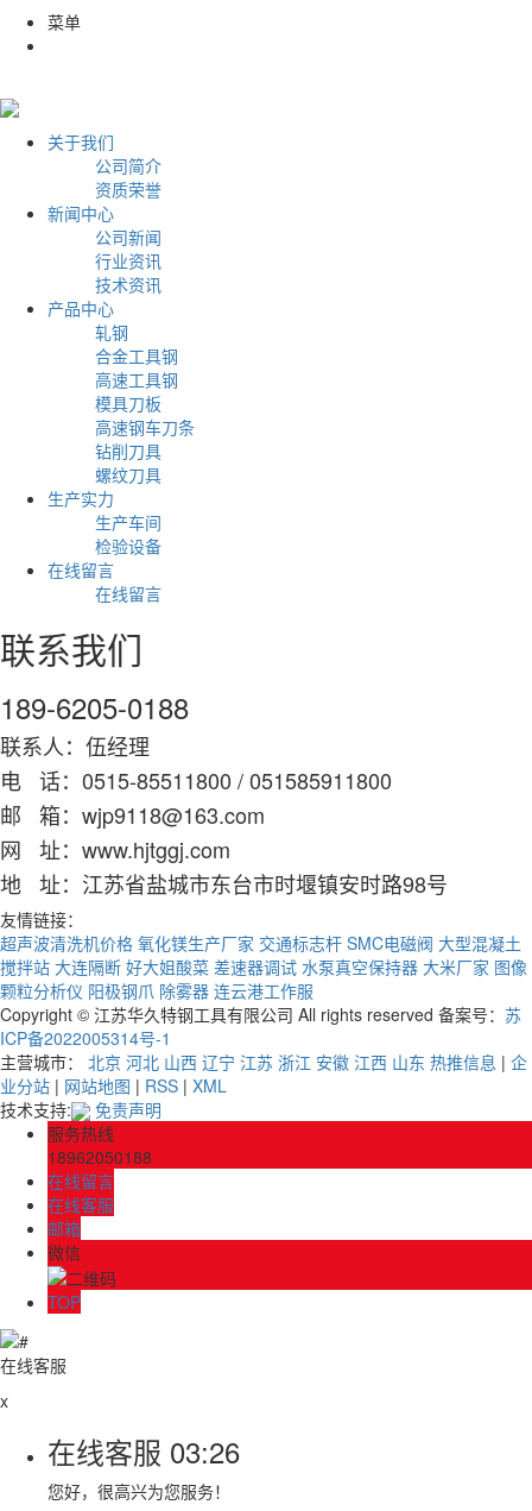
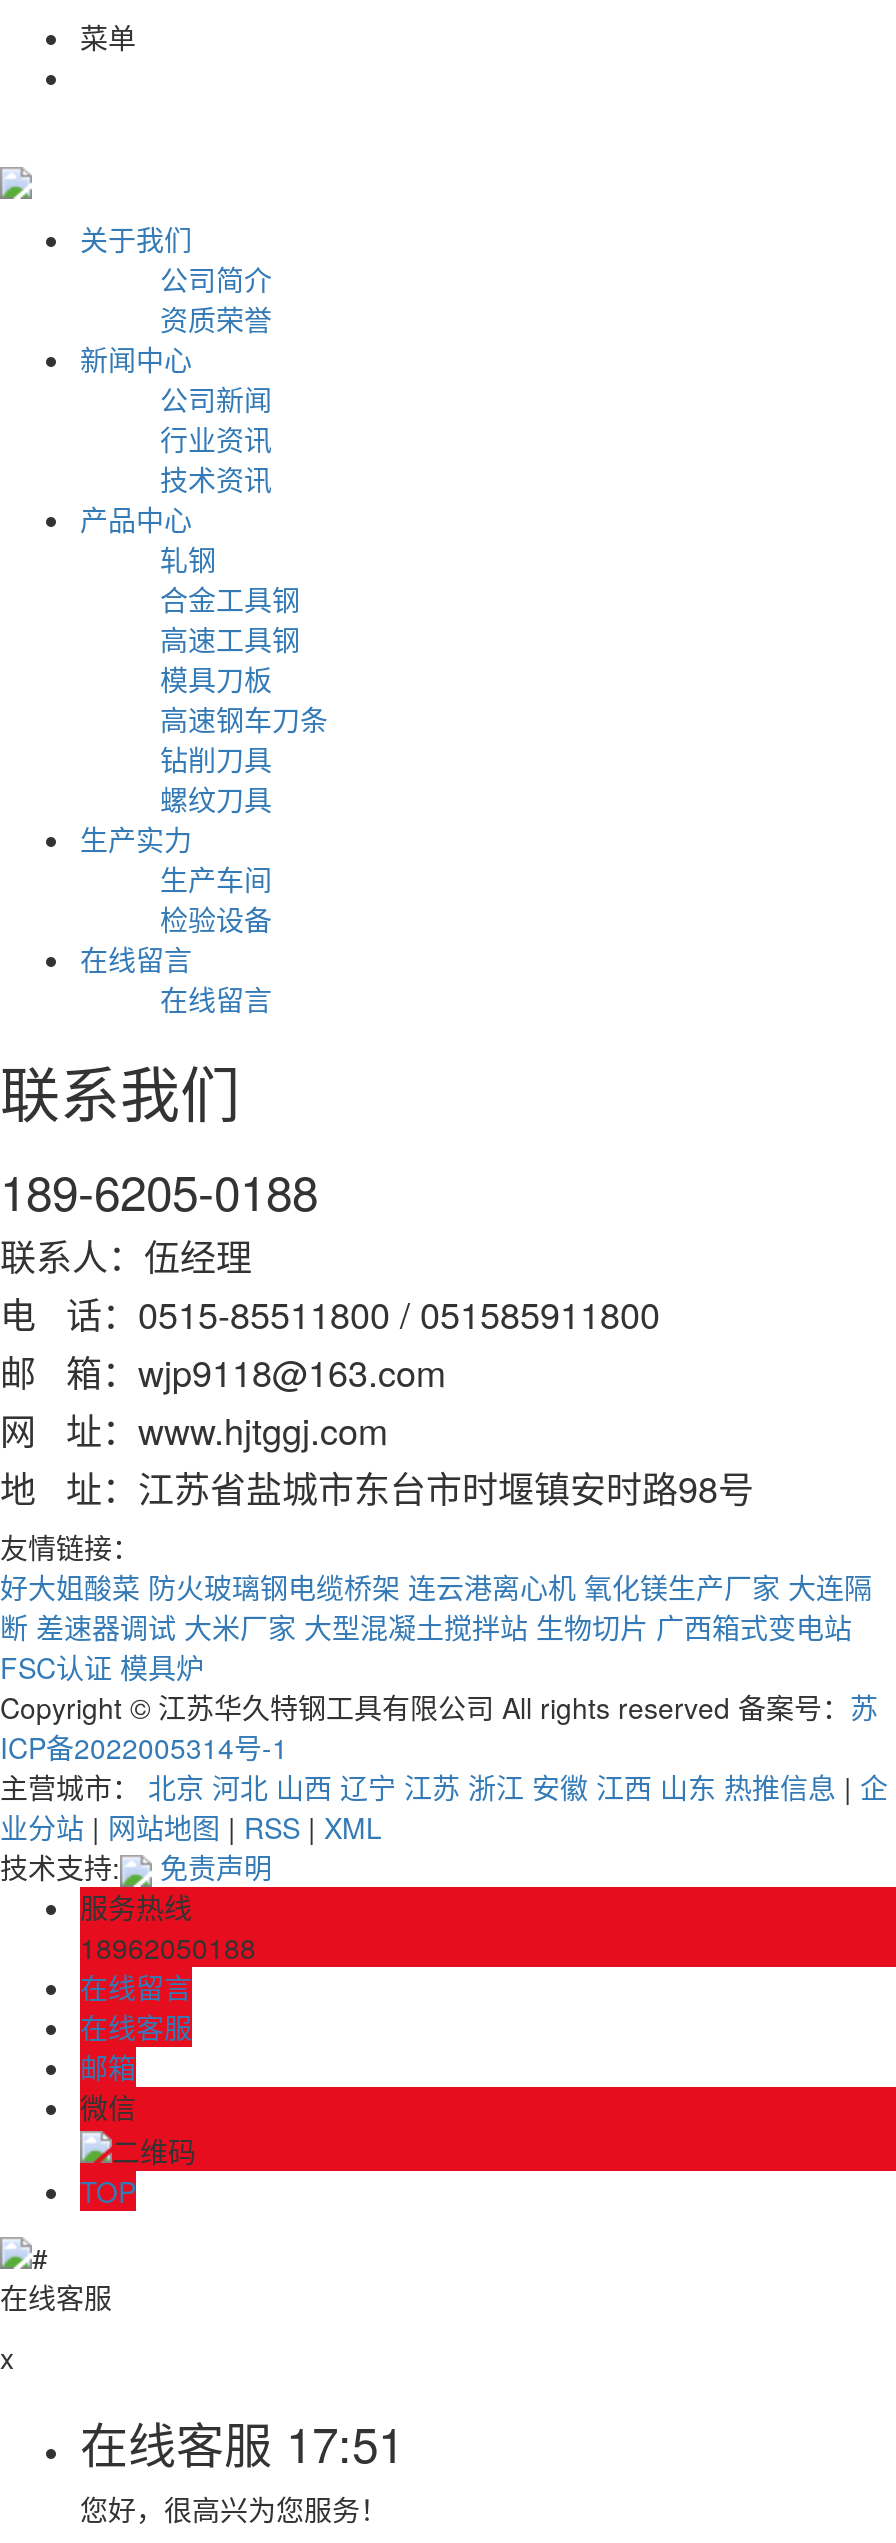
[0,930,527,1002] 超声波清洗机价格 氧化镁生产厂家 交通标志杆 SMC电磁阀 大型混凝土 | 搅拌站 大连隔断 好大姐酸菜 差速器调试 水泵真空保持器 大米厂家 图像 | 颗粒分析仪 阳极钢爪 除雾器 连云港工作服 -> [0,1566,872,1686] 好大姐酸菜 防火玻璃钢电缆桥架 连云港离心机 氧化镁生产厂家 大连隔 | 断 差速器调试 大米厂家 大型混凝土搅拌站 生物切片 广西箱式变电站 | FSC认证 模具炉
[47,1430,240,1471] 在线客服03:26 -> [80,2406,404,2476] 在线客服17:51

